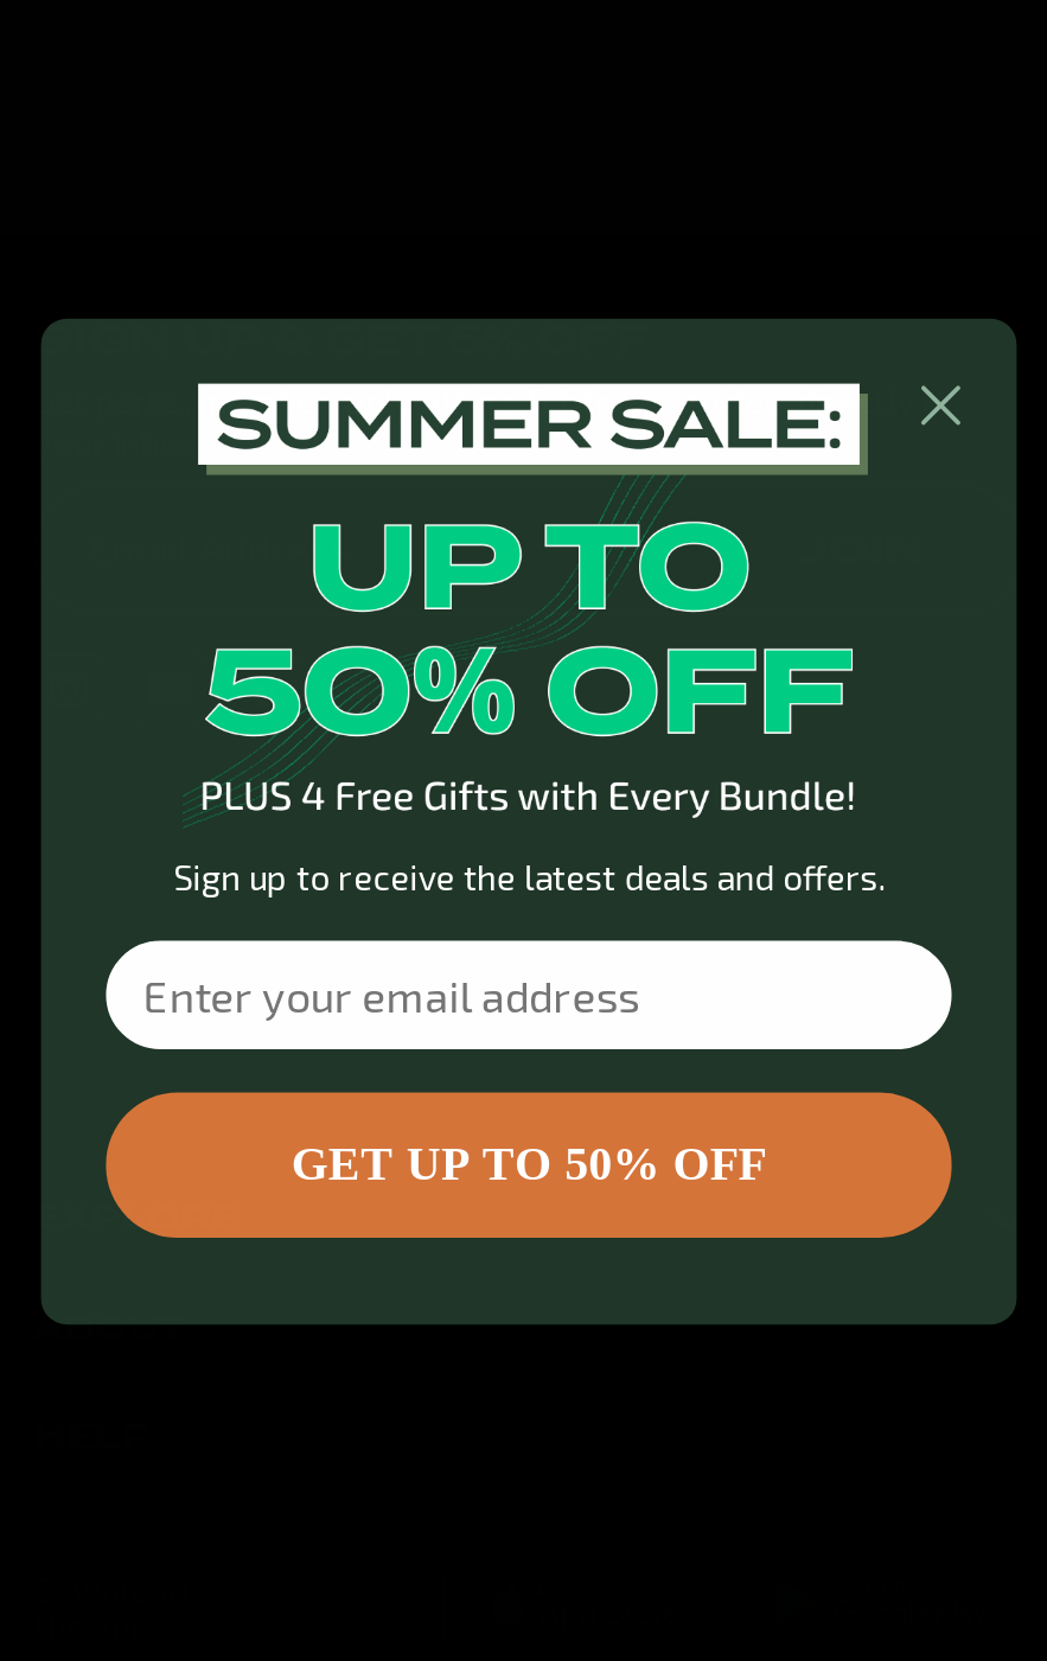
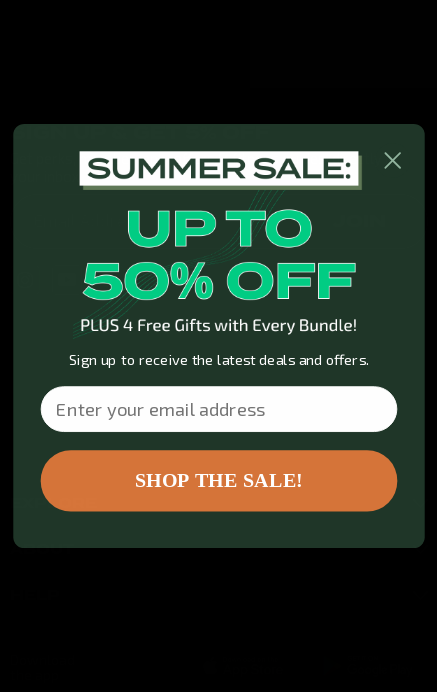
[291,1137,766,1191] GET UP TO 50% OFF -> [135,469,303,492] SHOP THE SALE!

